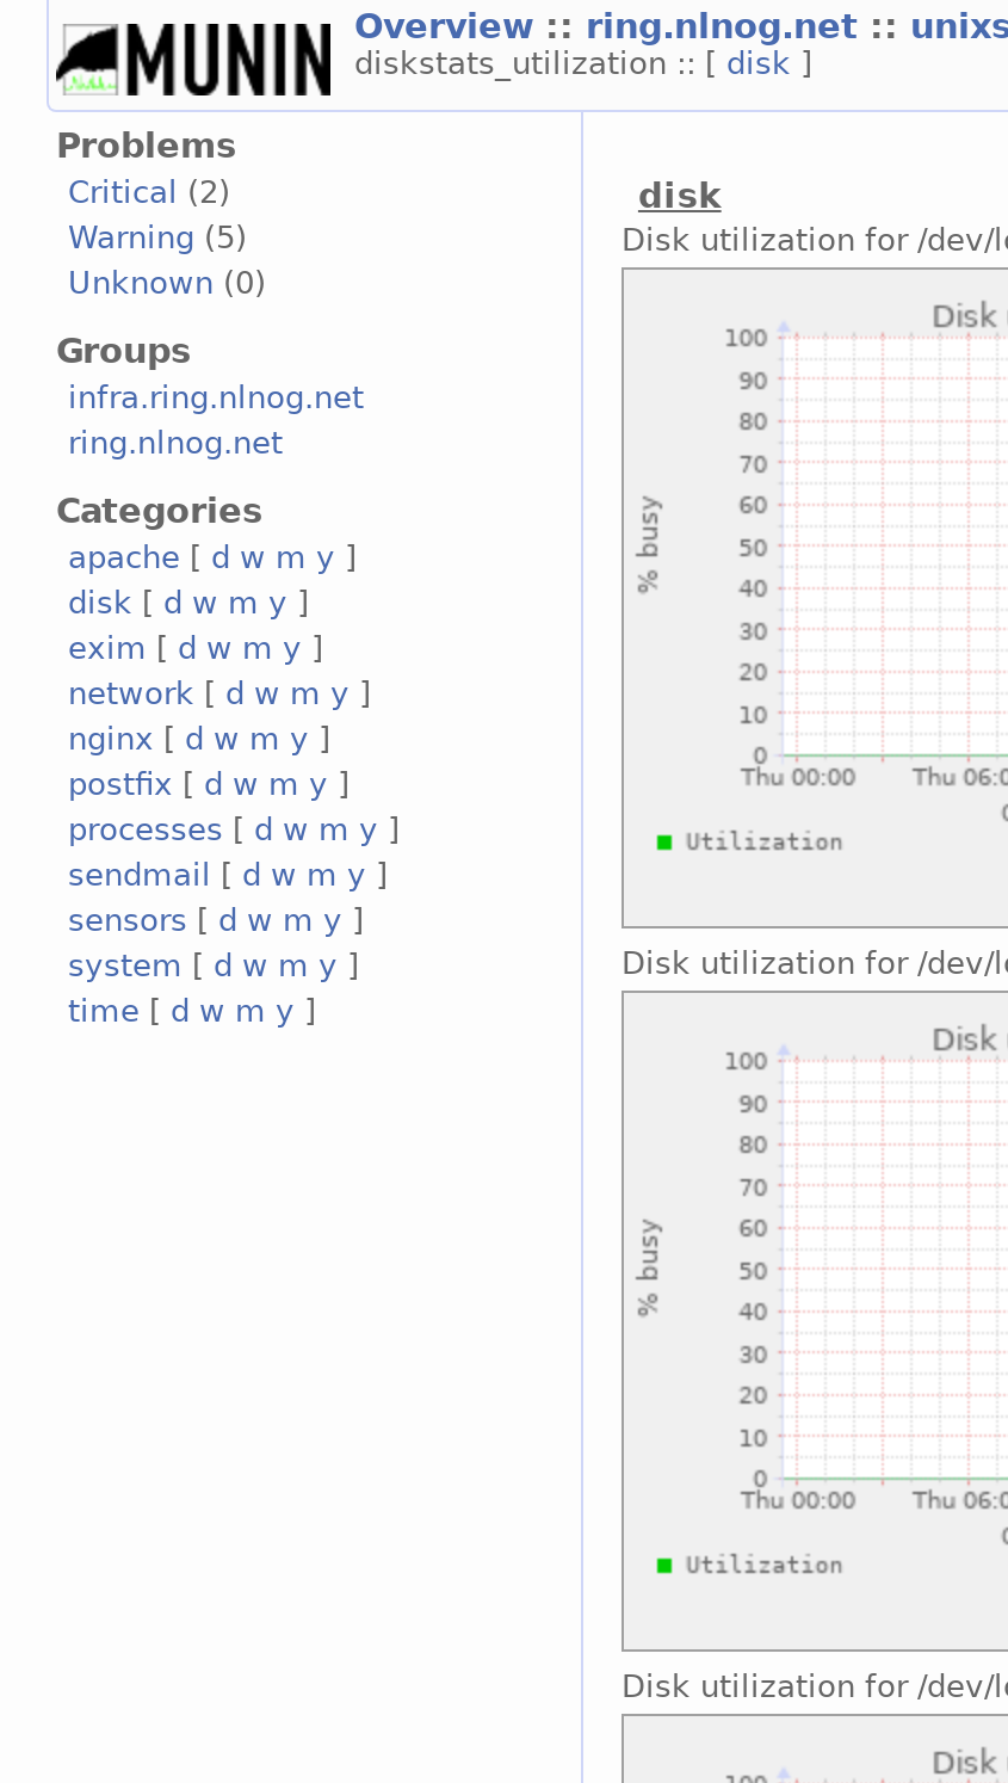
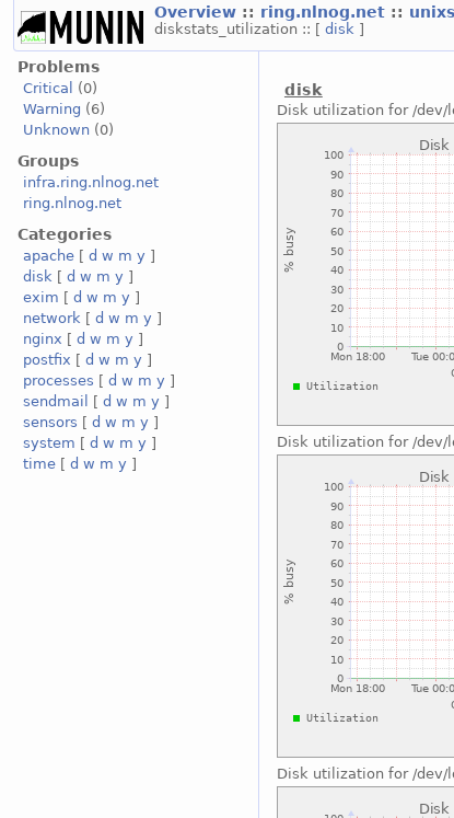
[68,175,230,211] Critical (2) -> [23,80,97,97] Critical (0)
[68,220,247,256] Warning (5) -> [23,101,105,117] Warning (6)

